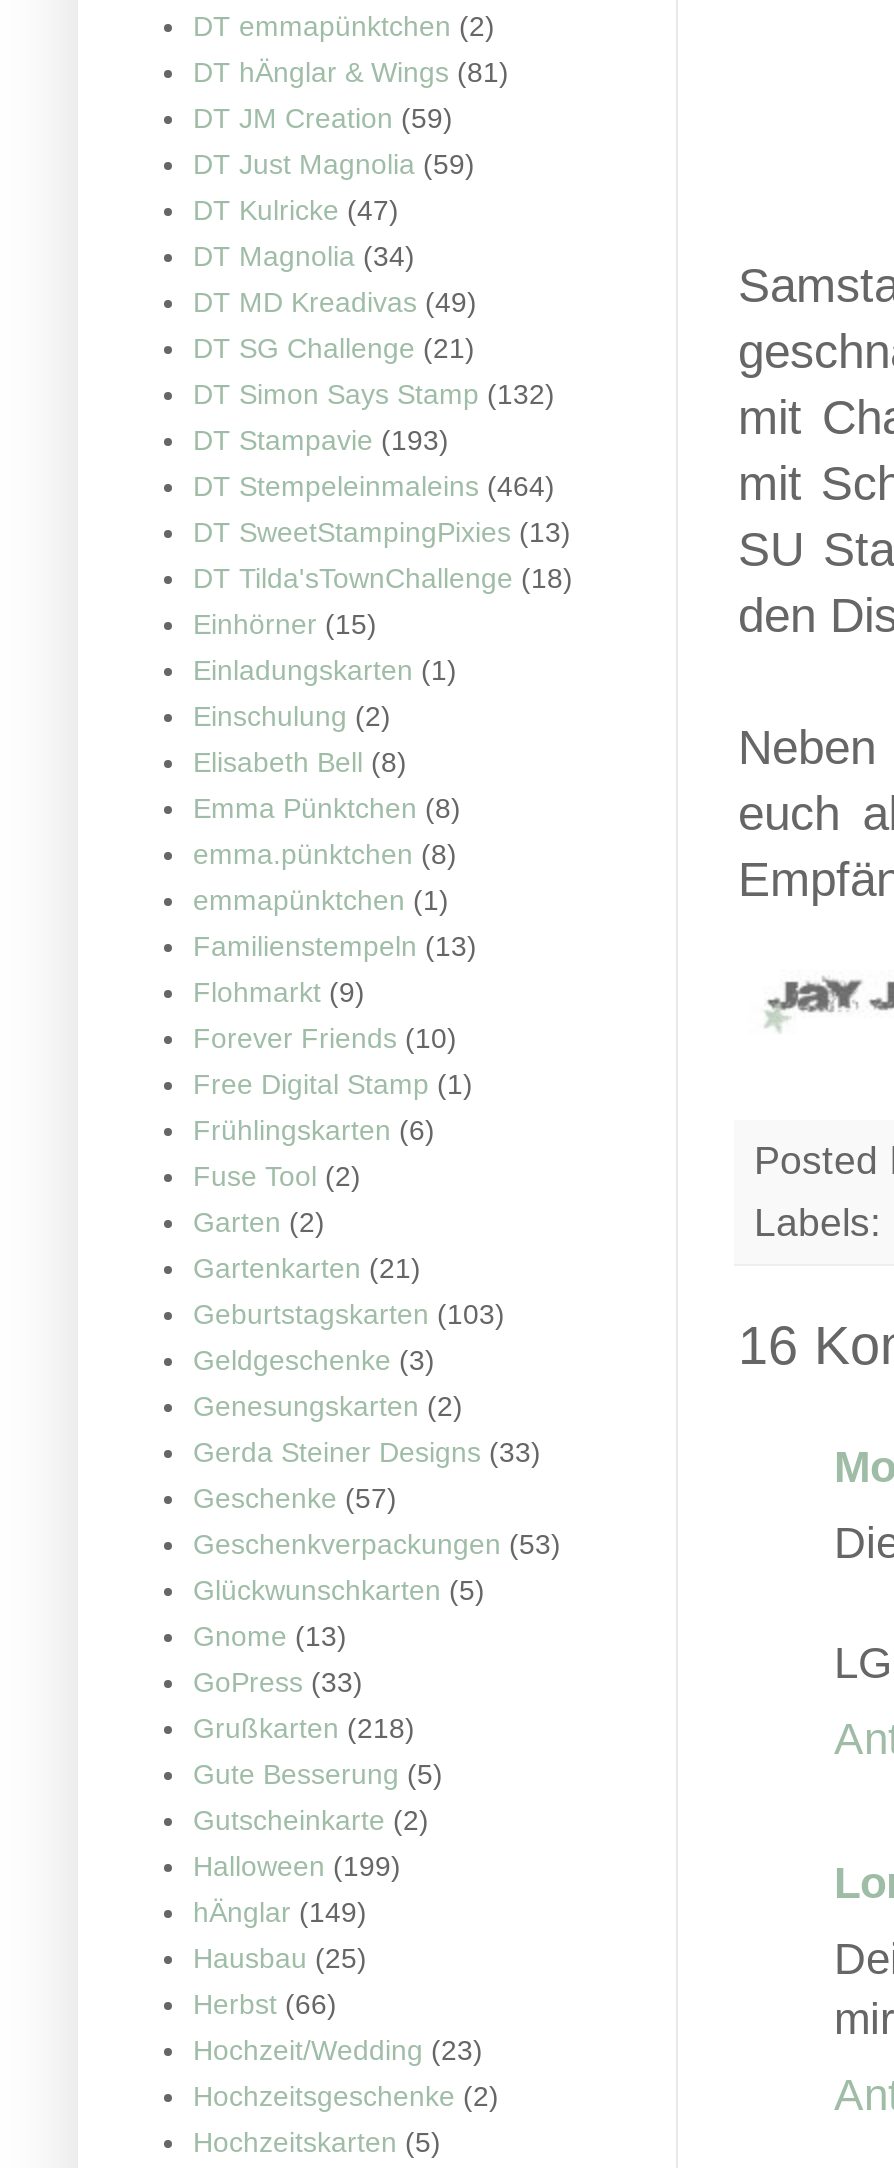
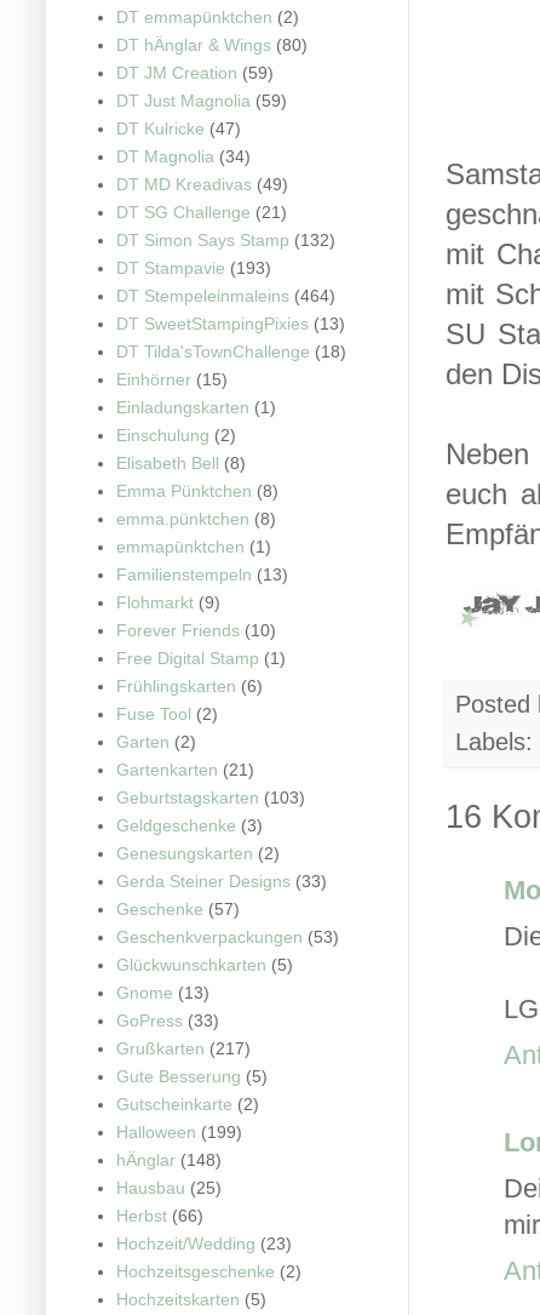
[193,56,509,88] DT hÄnglar & Wings (81) -> [116,35,307,54] DT hÄnglar & Wings (80)
[193,1712,415,1744] Grußkarten (218) -> [116,1039,250,1058] Grußkarten (217)
[193,1896,367,1928] hÄnglar (149) -> [116,1150,221,1169] hÄnglar (148)

